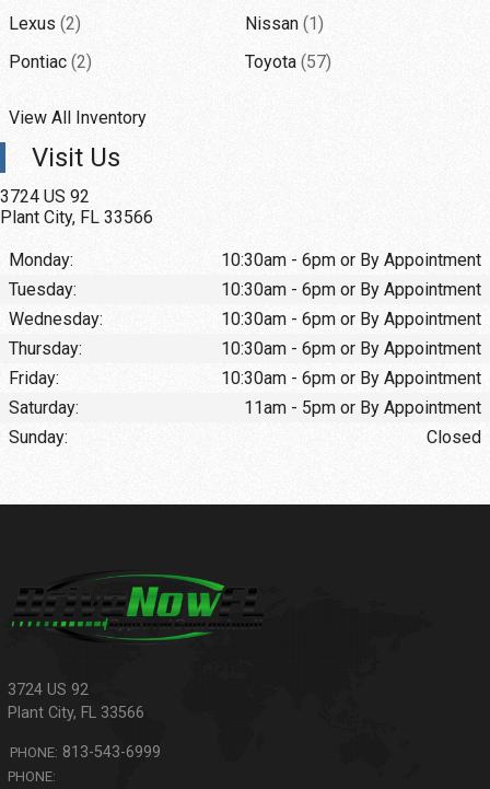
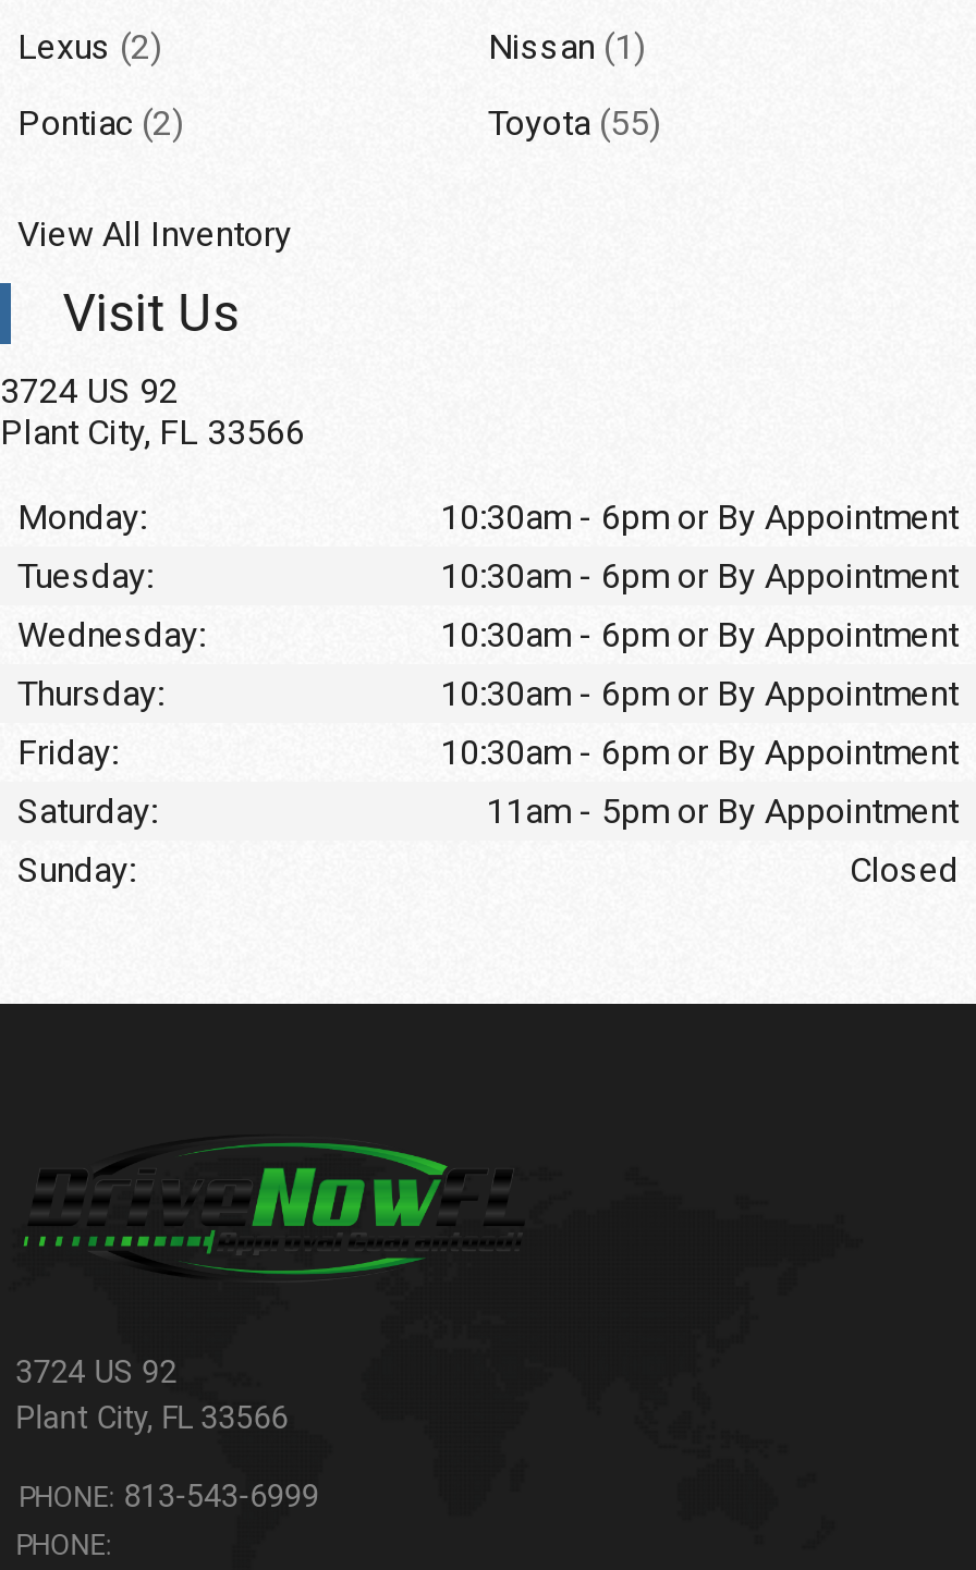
[245,51,331,72] Toyota (57) -> [488,102,660,143] Toyota (55)

